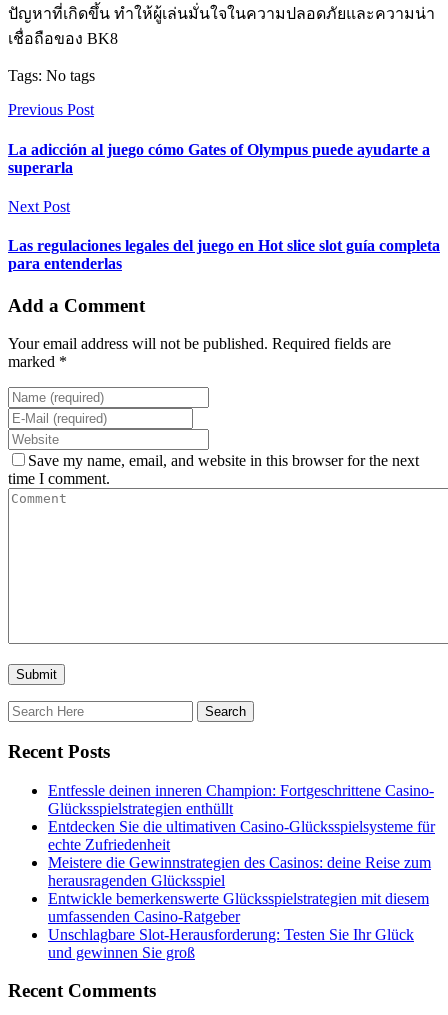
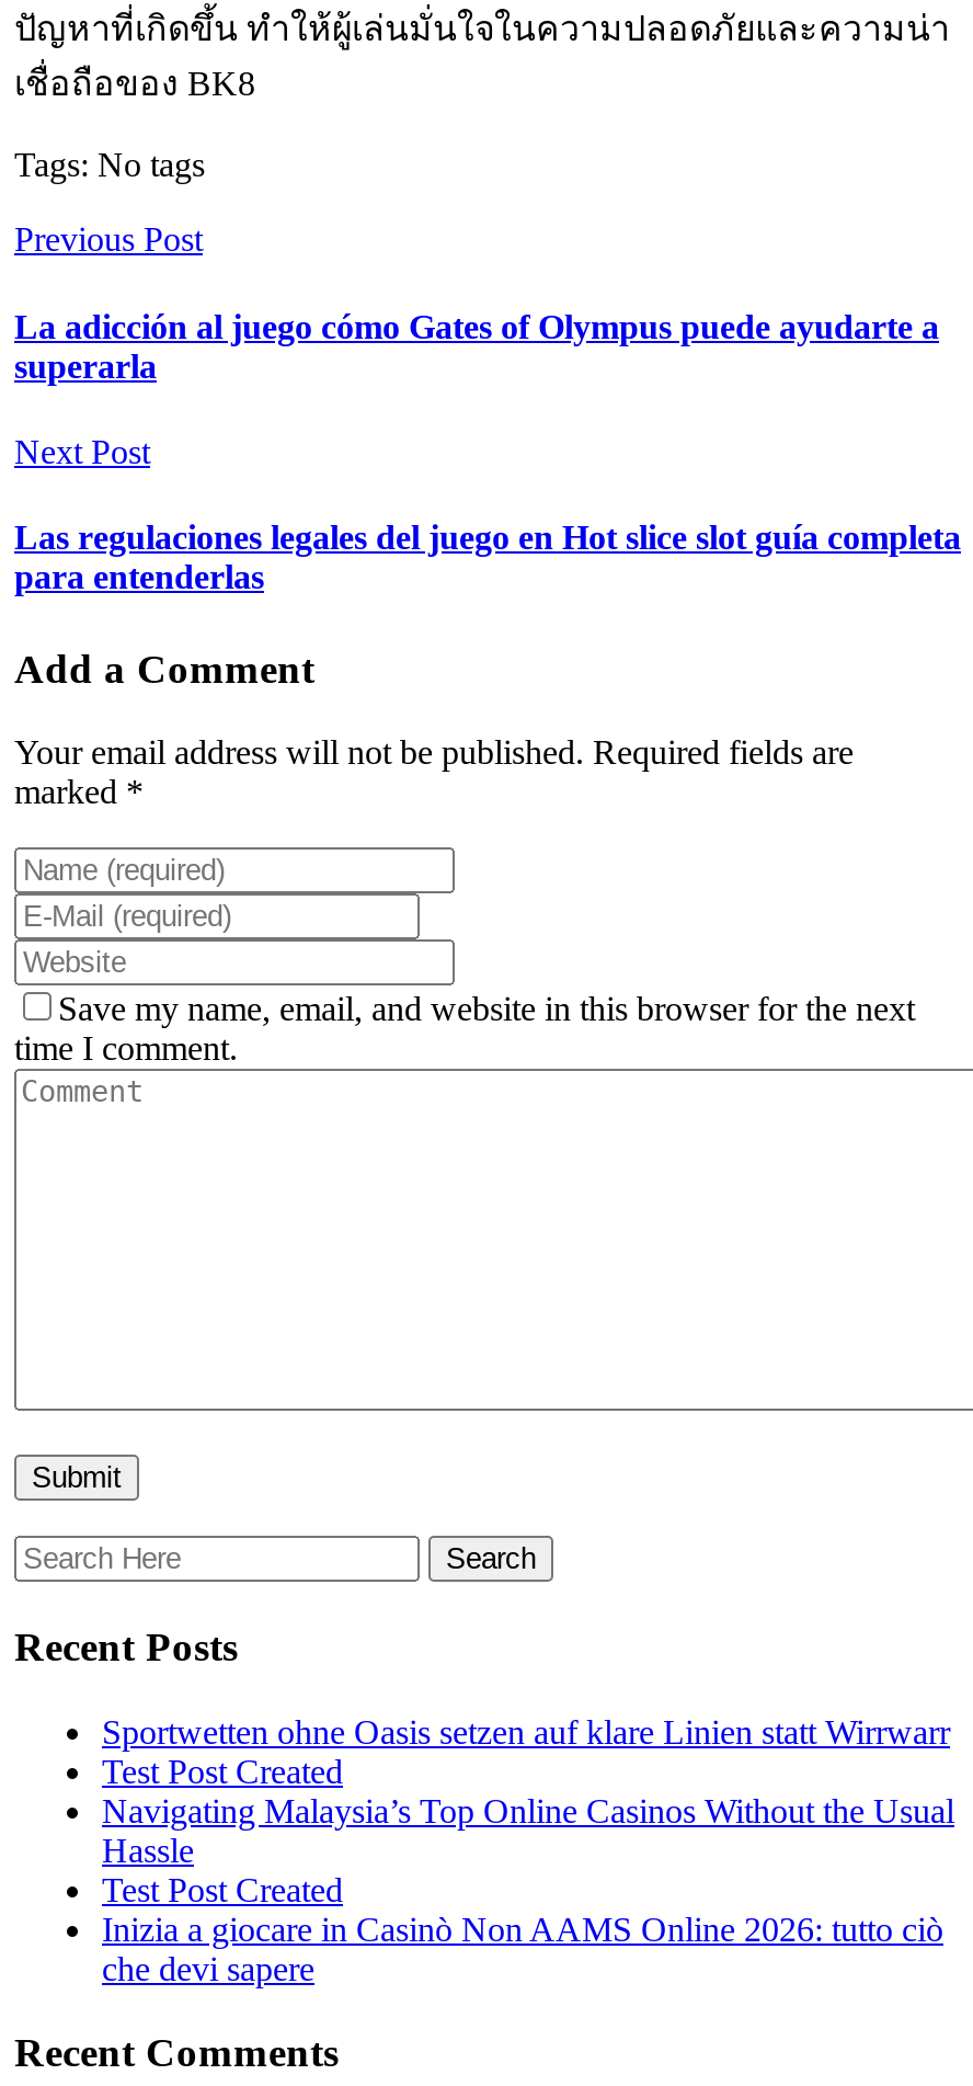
[48,782,435,961] Entfessle deinen inneren Champion: Fortgeschrittene Casino- | Glücksspielstrategien enthüllt | Entdecken Sie die ultimativen Casino-Glücksspielsysteme für | echte Zufriedenheit | Meistere die Gewinnstrategien des Casinos: deine Reise zum | herausragenden Glücksspiel | Entwickle bemerkenswerte Glücksspielstrategien mit diesem | umfassenden Casino-Ratgeber | Unschlagbare Slot-Herausforderung: Testen Sie Ihr Glück | und gewinnen Sie groß -> [102,1713,954,1987] Sportwetten ohne Oasis setzen auf klare Linien statt Wirrwarr | Test Post Created | Navigating Malaysia’s Top Online Casinos Without the Usual | Hassle | Test Post Created | Inizia a giocare in Casinò Non AAMS Online 2026: tutto ciò | che devi sapere

